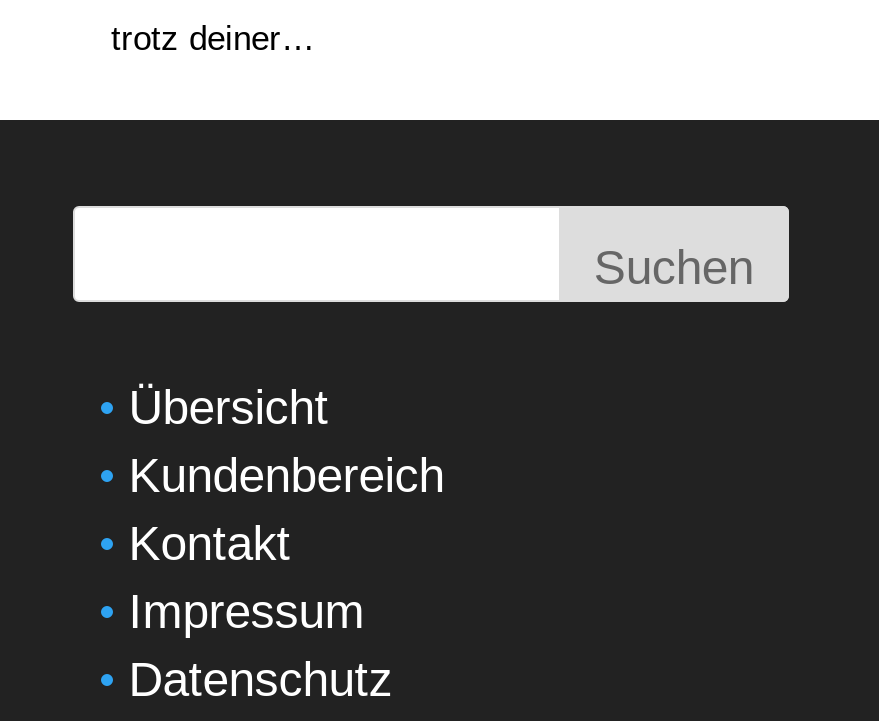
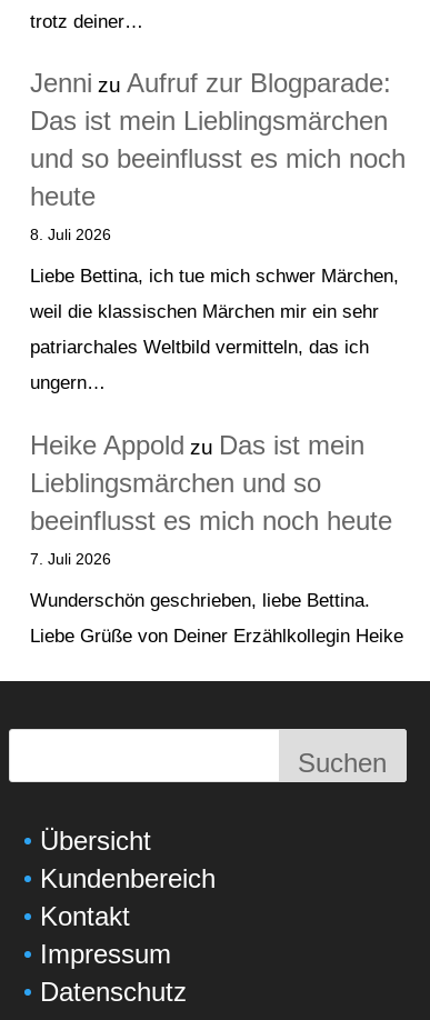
none -> [30,68,406,647] Jenni zu Aufruf zur Blogparade: | Das ist mein Lieblingsmärchen | und so beeinflusst es mich noch | heute | 8. Juli 2026 | Liebe Bettina, ich tue mich schwer Märchen, | weil die klassischen Märchen mir ein sehr | patriarchales Weltbild vermitteln, das ich | ungern… | Heike Appold zu Das ist mein | Lieblingsmärchen und so | beeinflusst es mich noch heute | 7. Juli 2026 | Wunderschön geschrieben, liebe Bettina. | Liebe Grüße von Deiner Erzählkollegin Heike

